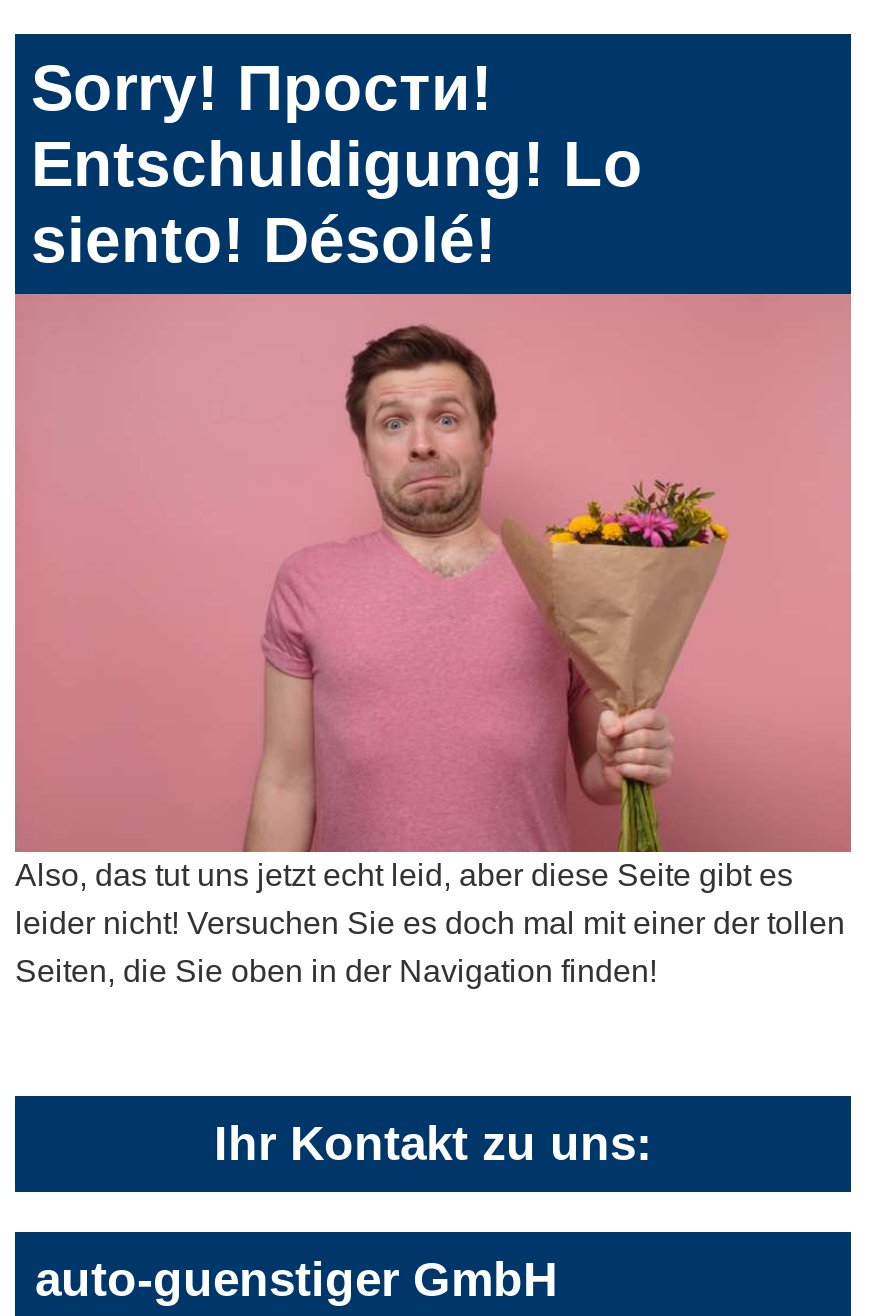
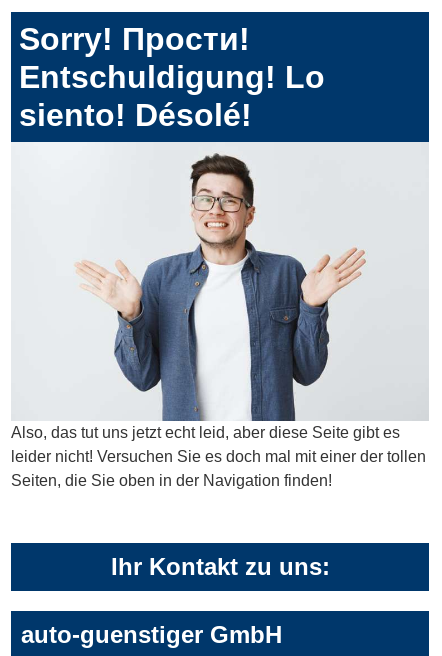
[15,292,851,852] [image] -> [12,141,428,421] [image]

